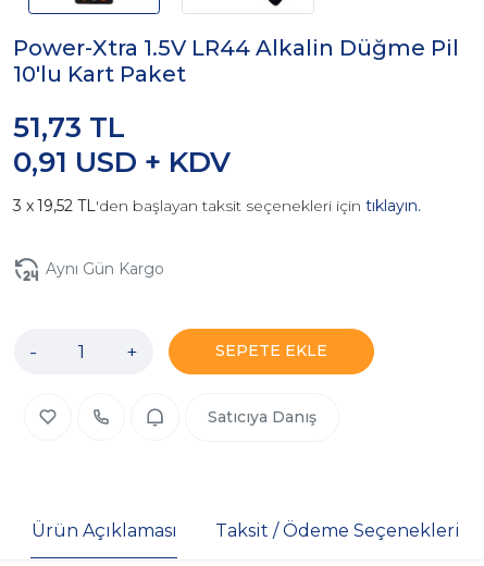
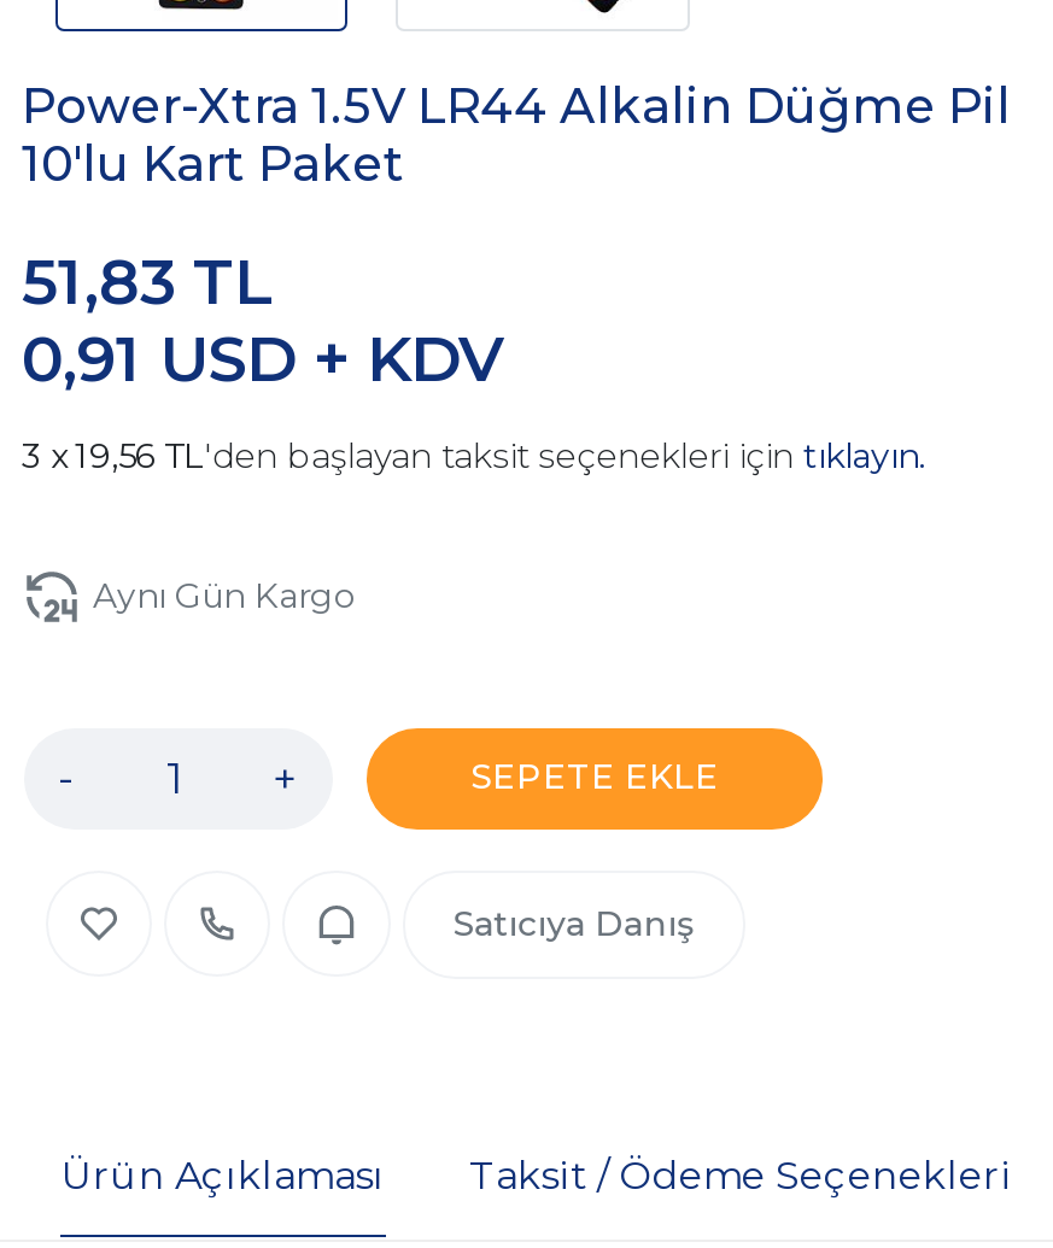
[13,110,125,145] 51,73 TL -> [22,244,273,321] 51,83 TL
[37,196,421,216] 19,52 TL'den başlayan taksit seçenekleri için tıklayın. -> [75,435,926,478] 19,56 TL'den başlayan taksit seçenekleri için tıklayın.

